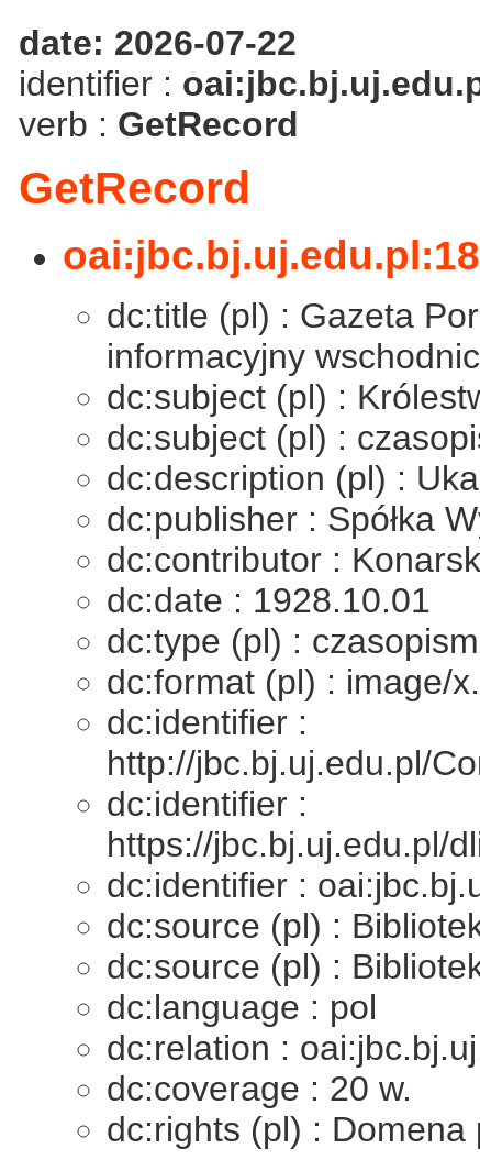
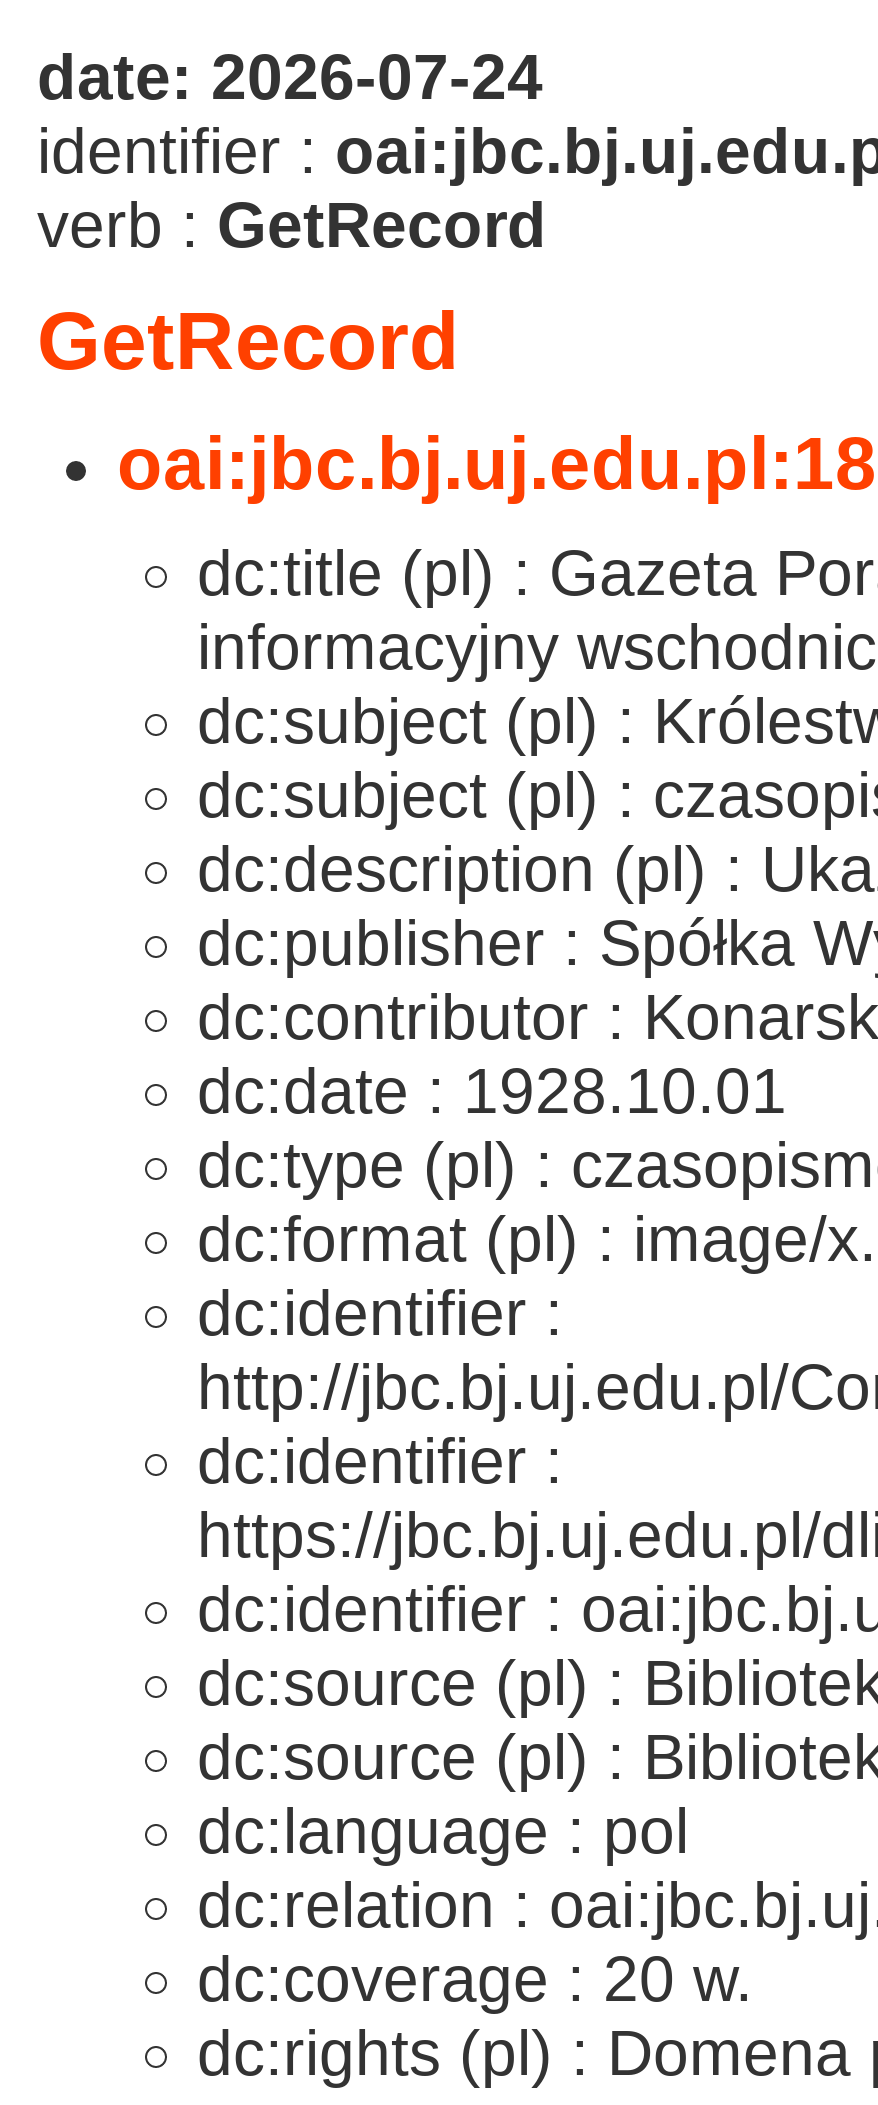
[18,23,296,62] date: 2026-07-22 -> [37,40,543,112] date: 2026-07-24

